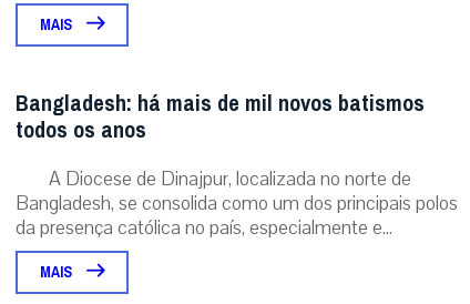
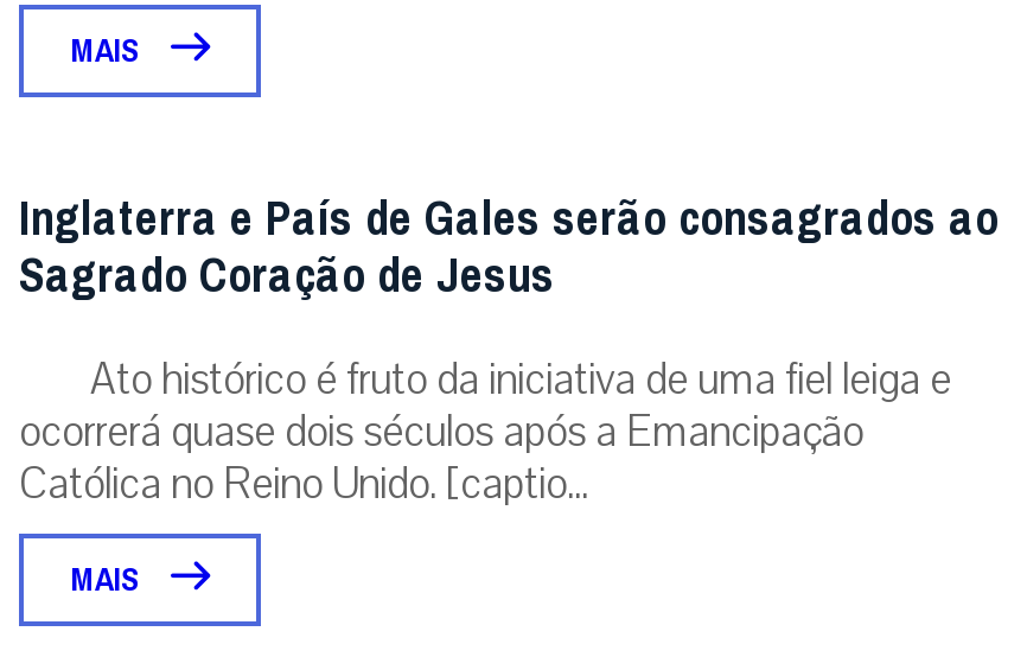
[16,83,458,240] Bangladesh: há mais de mil novos batismos | todos os anos | A Diocese de Dinajpur, localizada no norte de | Bangladesh, se consolida como um dos principais polos | da presença católica no país, especialmente e... -> [19,175,999,511] Inglaterra e País de Gales serão consagrados ao | Sagrado Coração de Jesus | Ato histórico é fruto da iniciativa de uma fiel leiga e | ocorrerá quase dois séculos após a Emancipação | Católica no Reino Unido. [captio...

